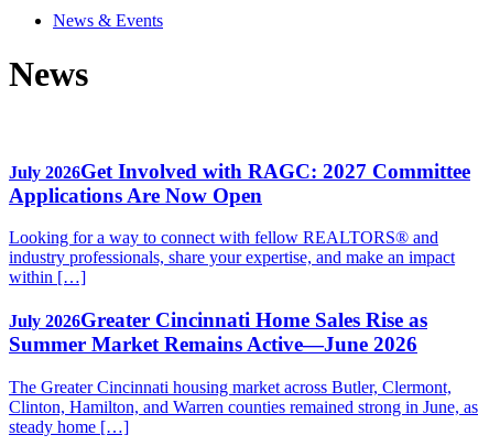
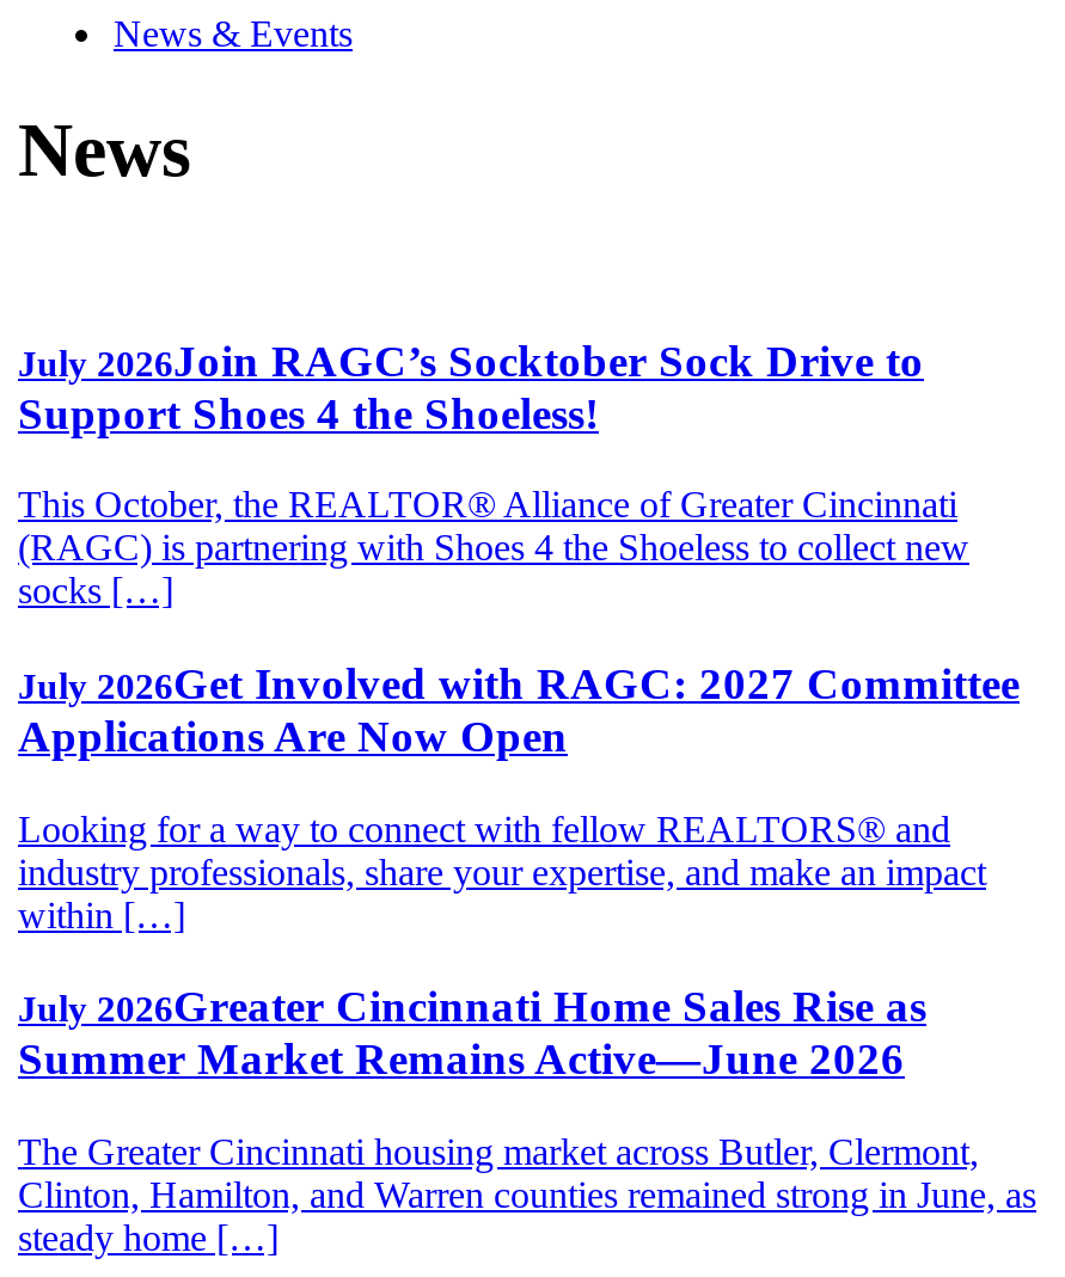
none -> [18,335,969,611] July 2026Join RAGC’s Socktober Sock Drive to | Support Shoes 4 the Shoeless! | This October, the REALTOR® Alliance of Greater Cincinnati | (RAGC) is partnering with Shoes 4 the Shoeless to collect new | socks […]

